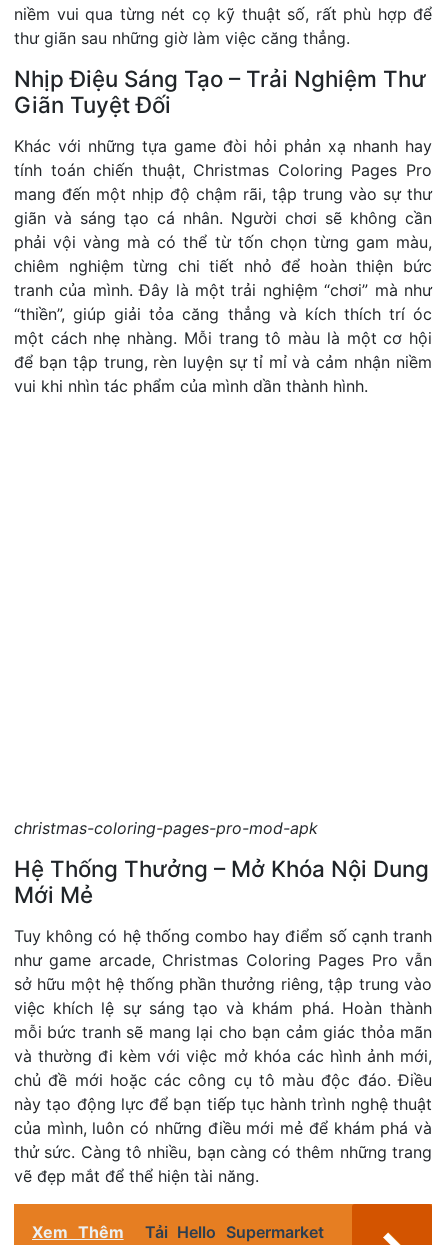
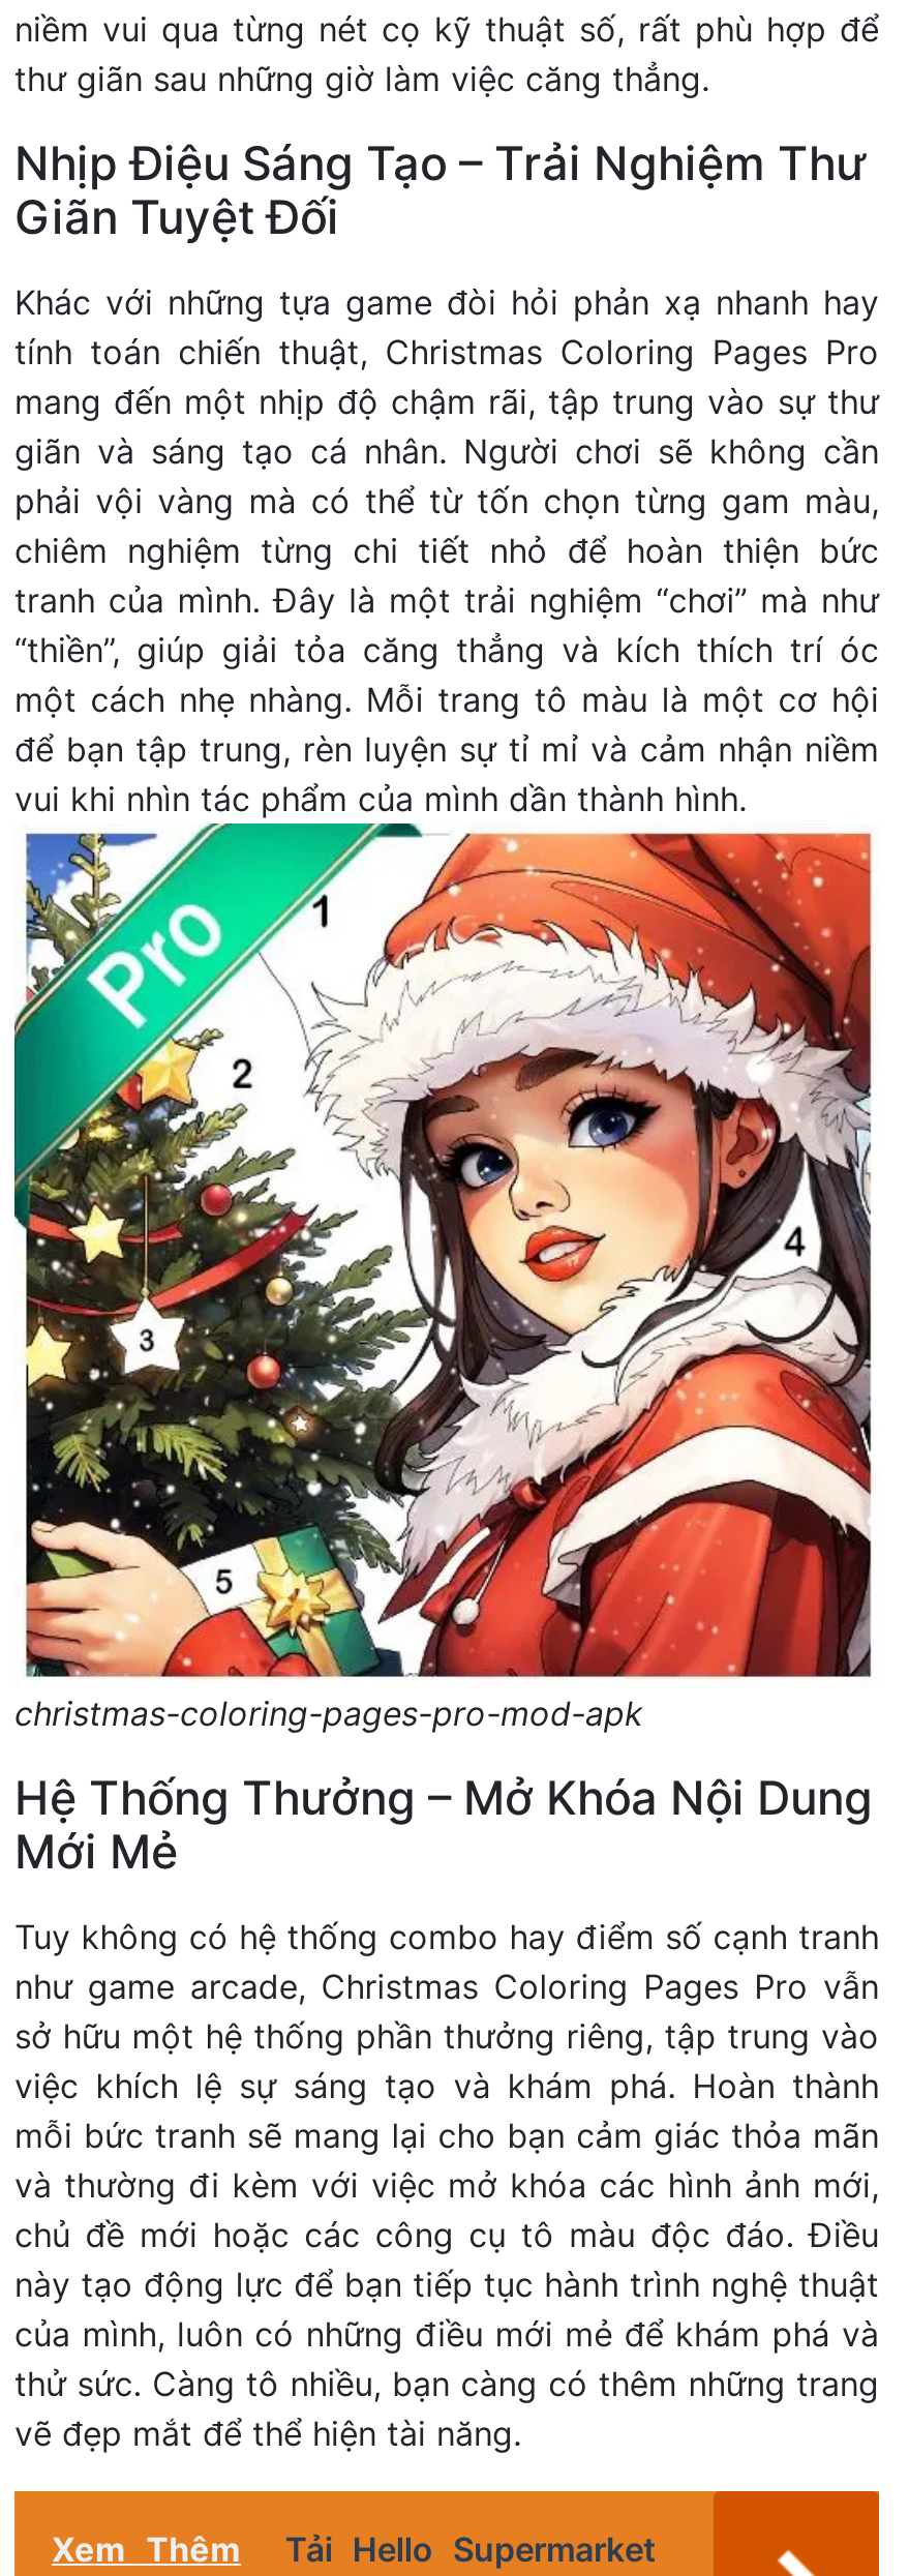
none -> [12,823,873,1680] [image]

